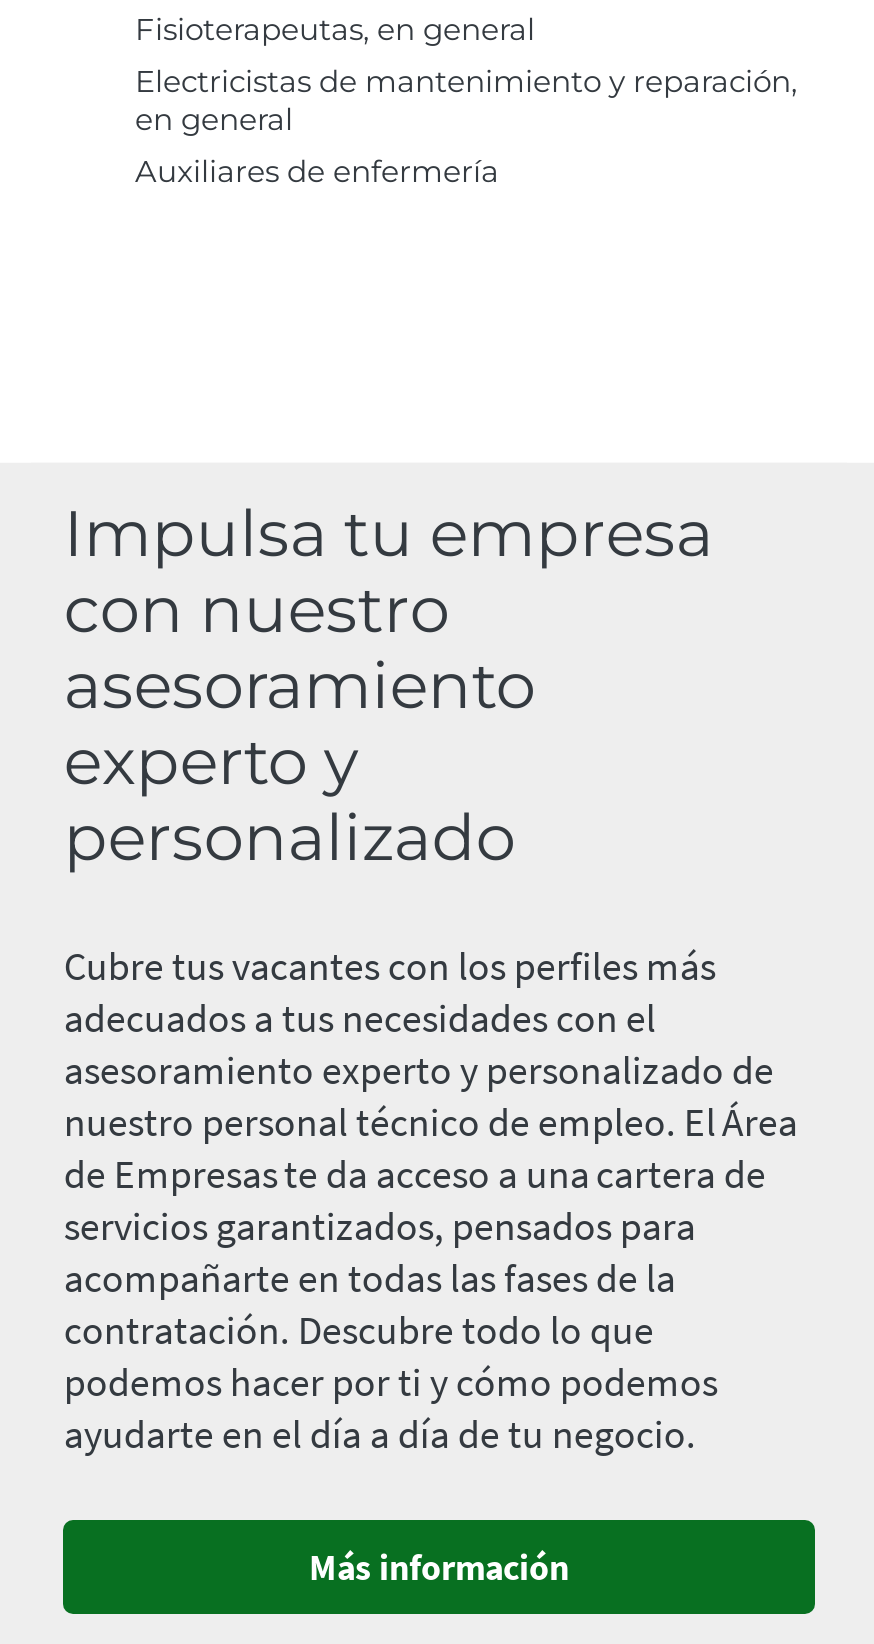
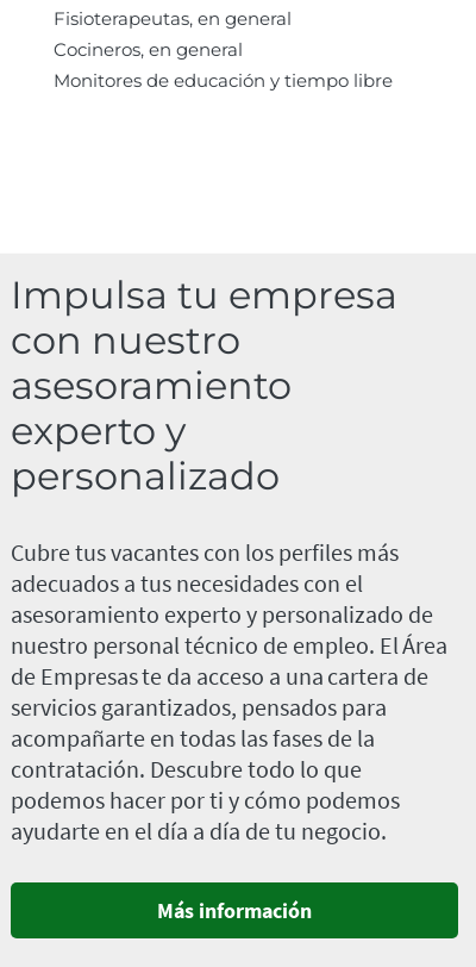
[135,63,797,191] Electricistas de mantenimiento y reparación, | en general | Auxiliares de enfermería -> [54,38,393,91] Cocineros, en general | Monitores de educación y tiempo libre

